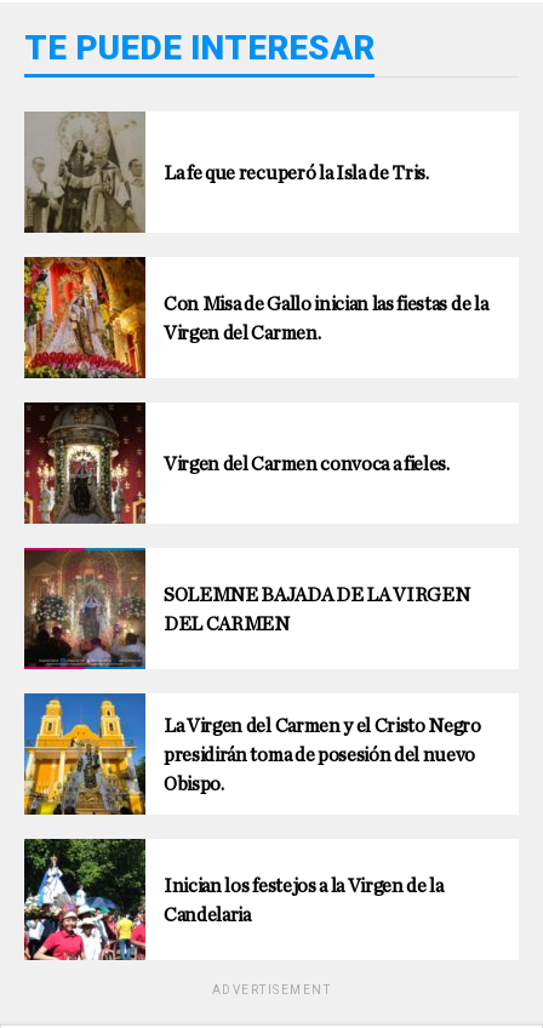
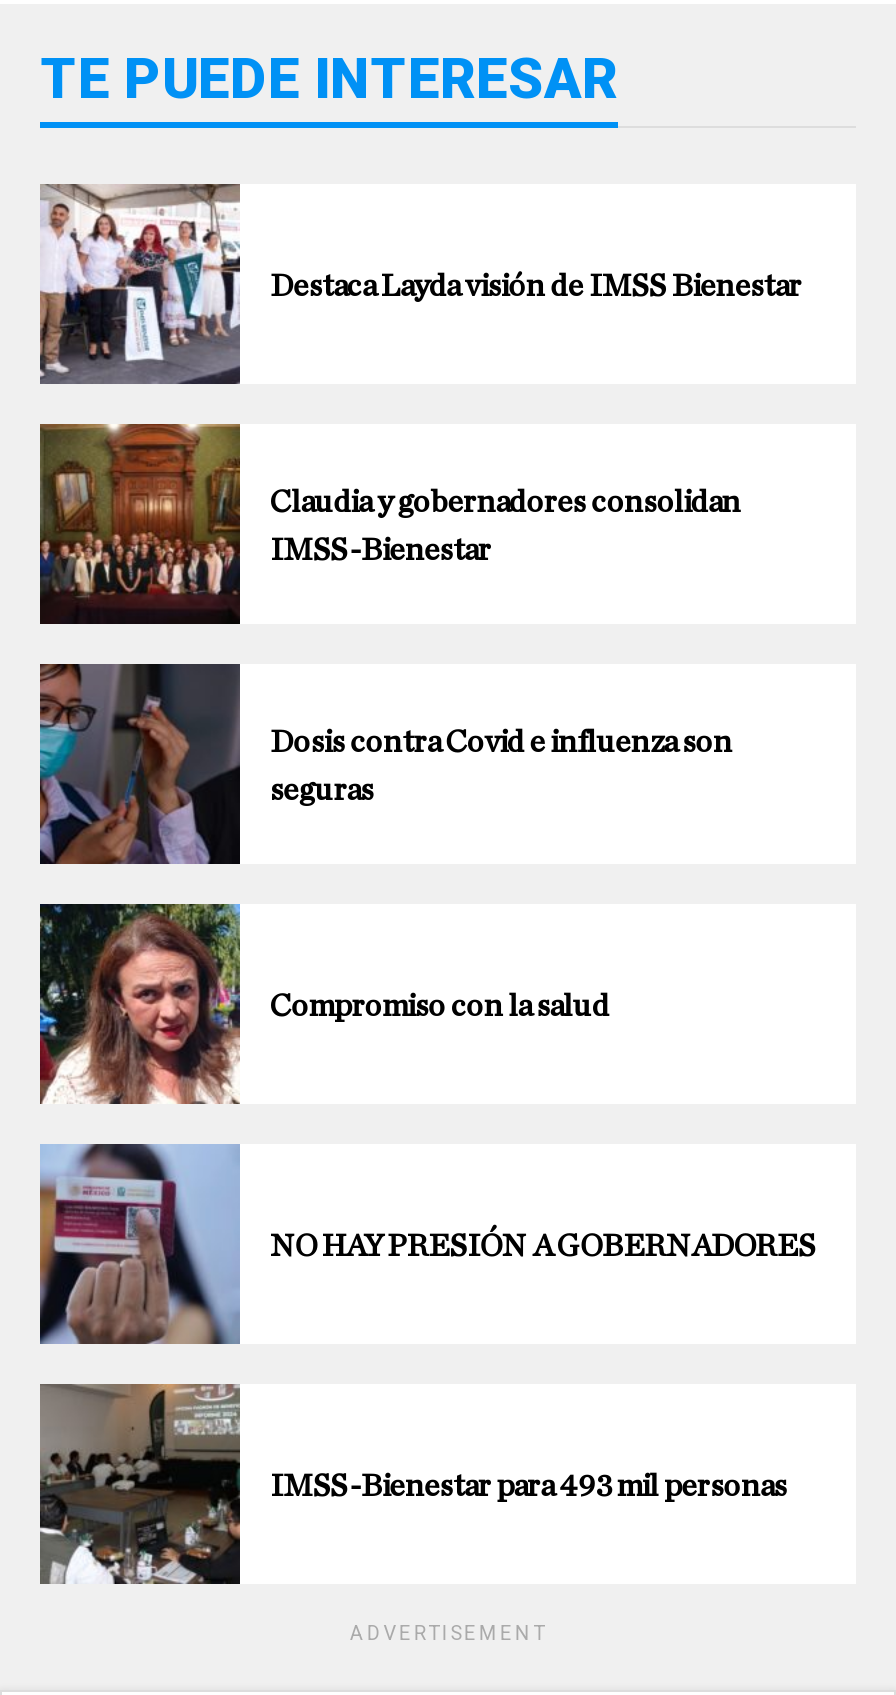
[24,112,429,234] [image] | La fe que recuperó la Isla de Tris. -> [40,184,802,384] [image] | Destaca Layda visión de IMSS Bienestar
[23,256,487,379] [image] | Con Misa de Gallo inician las fiestas de la | Virgen del Carmen. -> [38,422,741,626] [image] | Claudia y gobernadores consolidan | IMSS-Bienestar
[23,402,449,525] [image] | Virgen del Carmen convoca a fieles. -> [38,662,732,866] [image] | Dosis contra Covid e influenza son | seguras
[23,547,470,670] [image] | SOLEMNE BAJADA DE LA VIRGEN | DEL CARMEN -> [38,902,609,1106] [image] | Compromiso con la salud
[23,692,481,816] [image] | La Virgen del Carmen y el Cristo Negro | presidirán toma de posesión del nuevo | Obispo. -> [38,1142,815,1346] [image] | NO HAY PRESIÓN A GOBERNADORES
[24,838,443,961] [image] | Inician los festejos a la Virgen de la | Candelaria -> [38,1382,787,1586] [image] | IMSS-Bienestar para 493 mil personas

